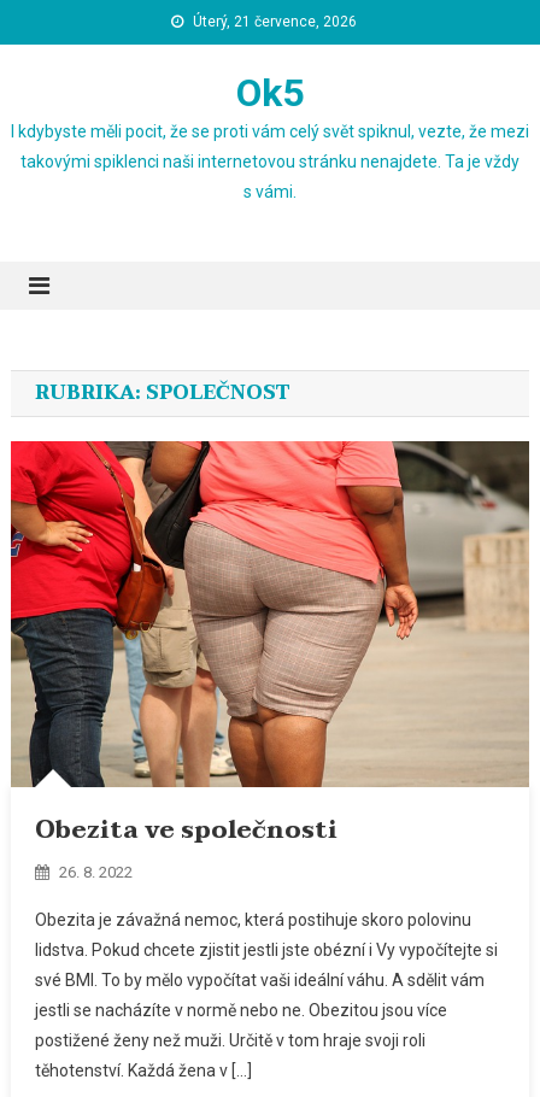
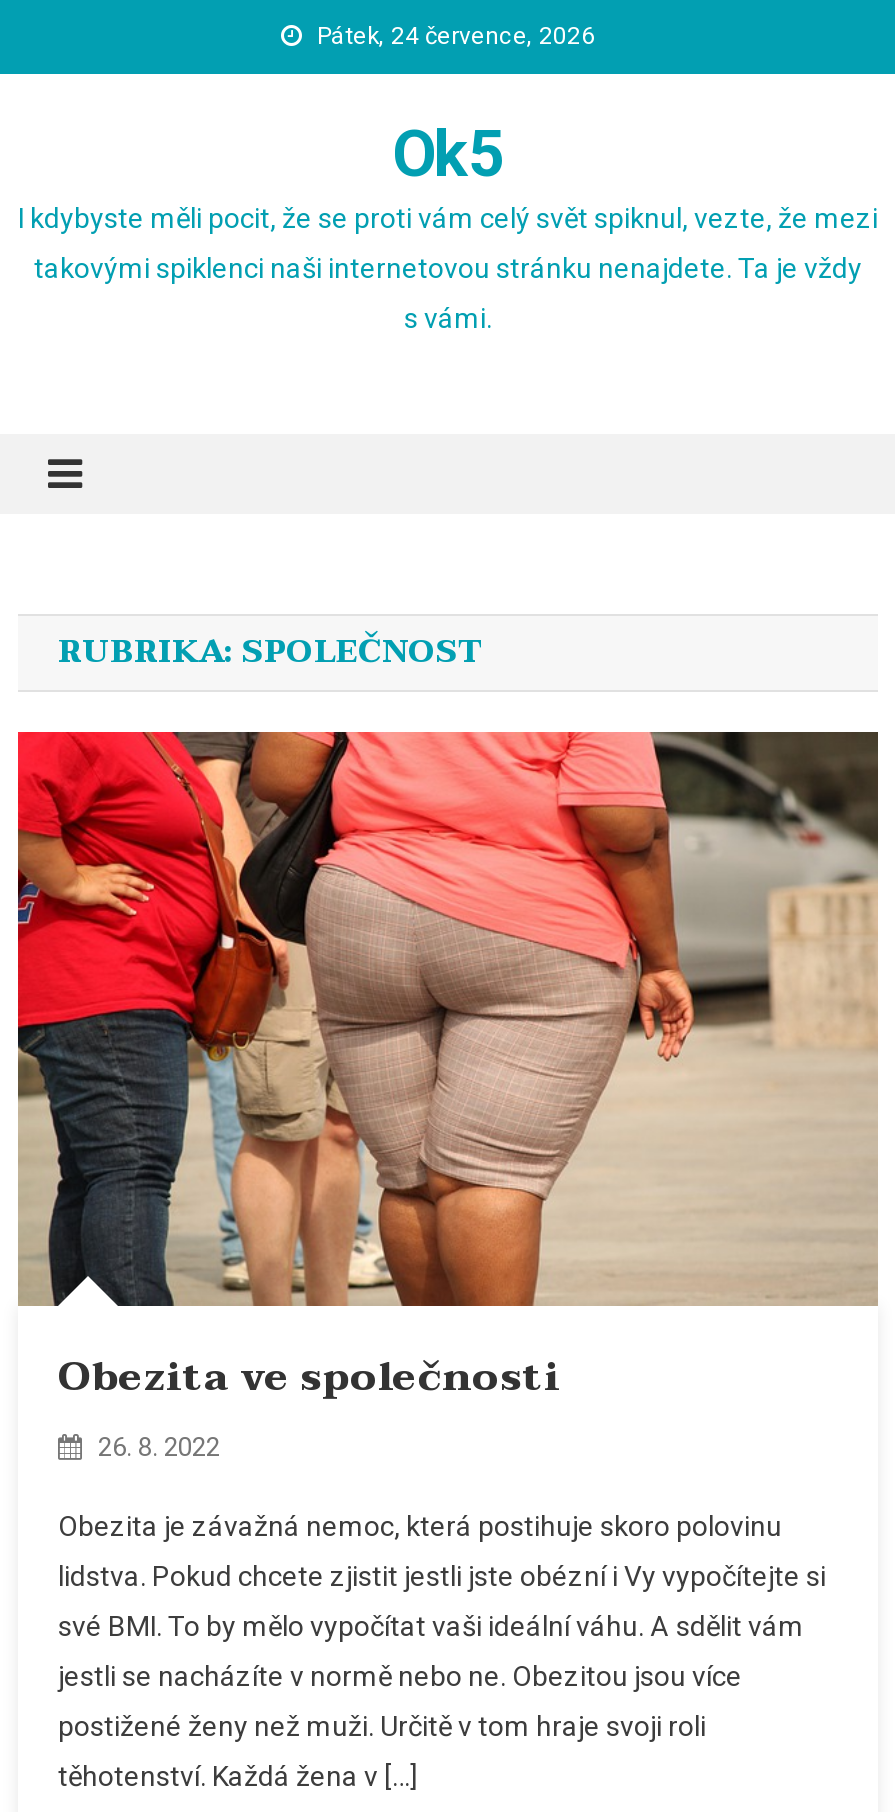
[193,13,357,30] Úterý, 21 července, 2026 -> [317,22,595,50] Pátek, 24 července, 2026

